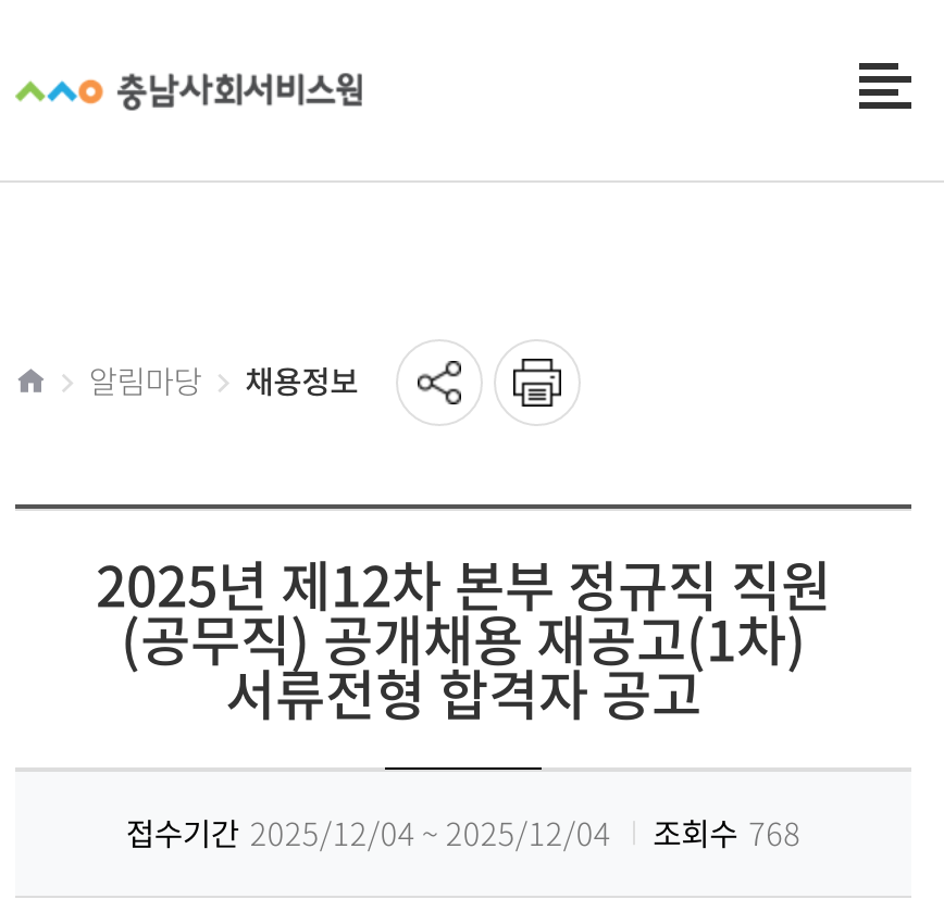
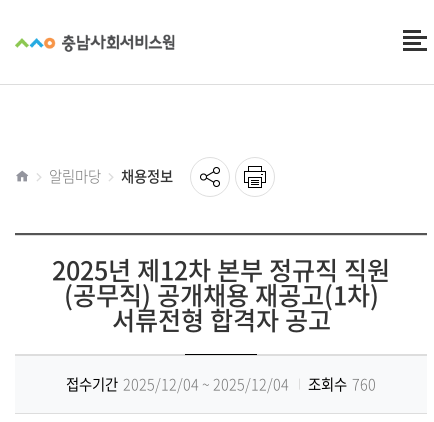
[126,809,801,857] 접수기간 2025/12/04 ~ 2025/12/04 조회수 768 -> [66,373,376,395] 접수기간 2025/12/04 ~ 2025/12/04 조회수 760

